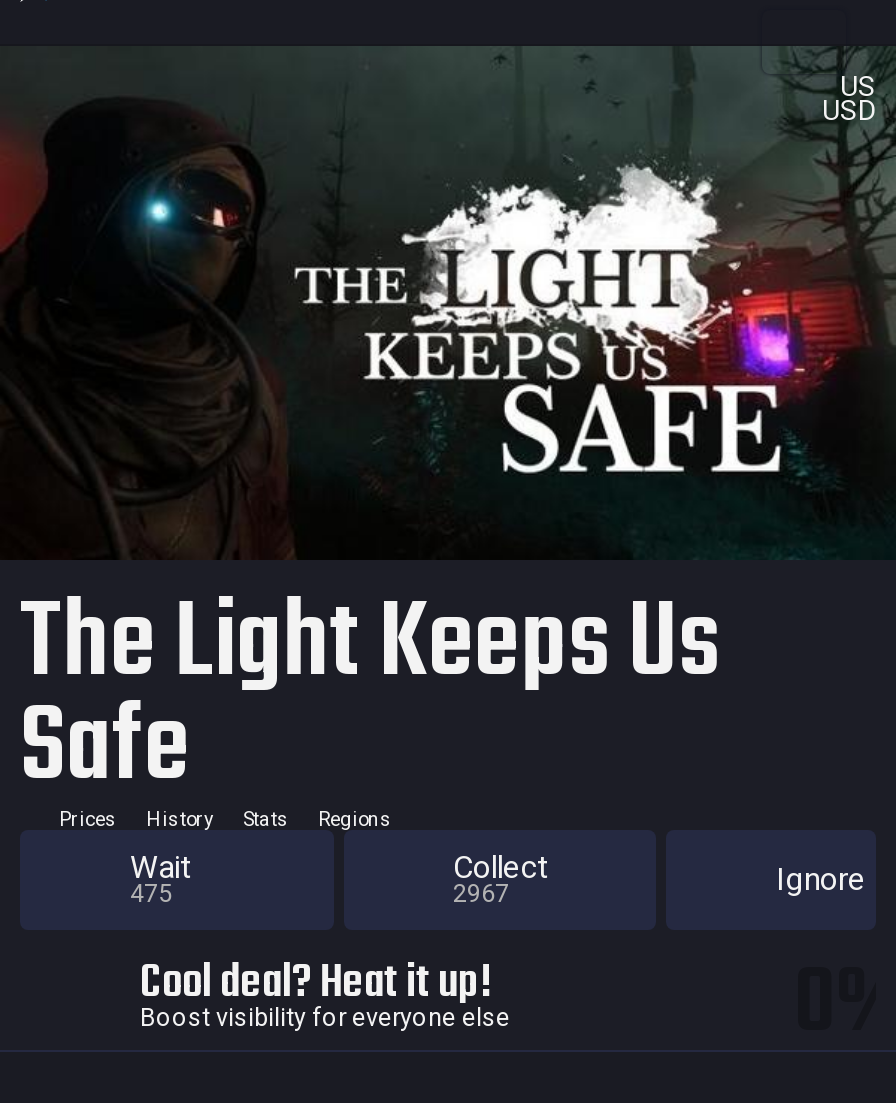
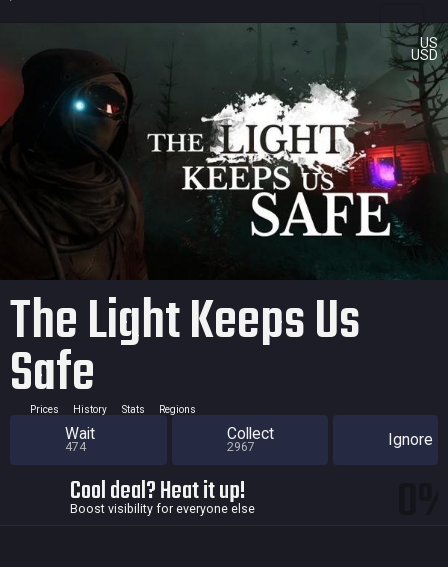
[130,879,172,909] 475 -> [65,439,86,454] 474

